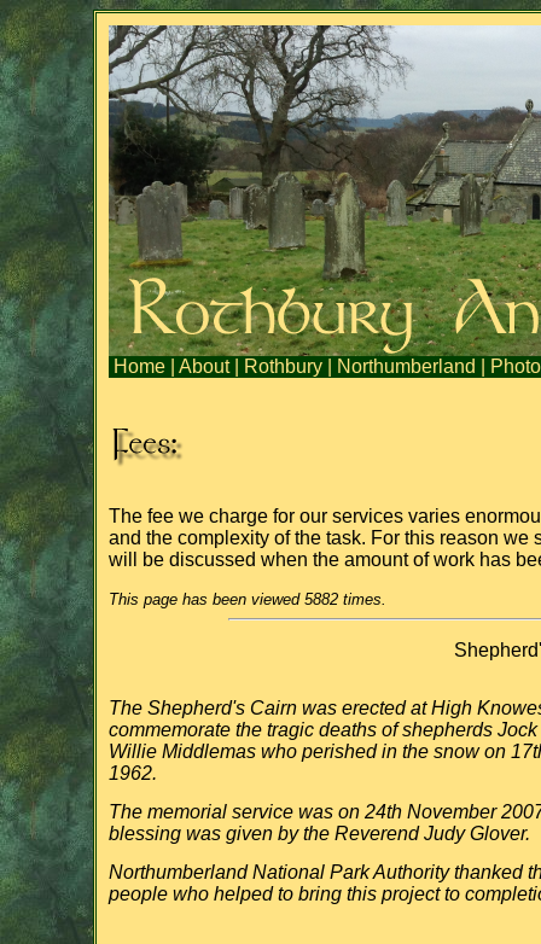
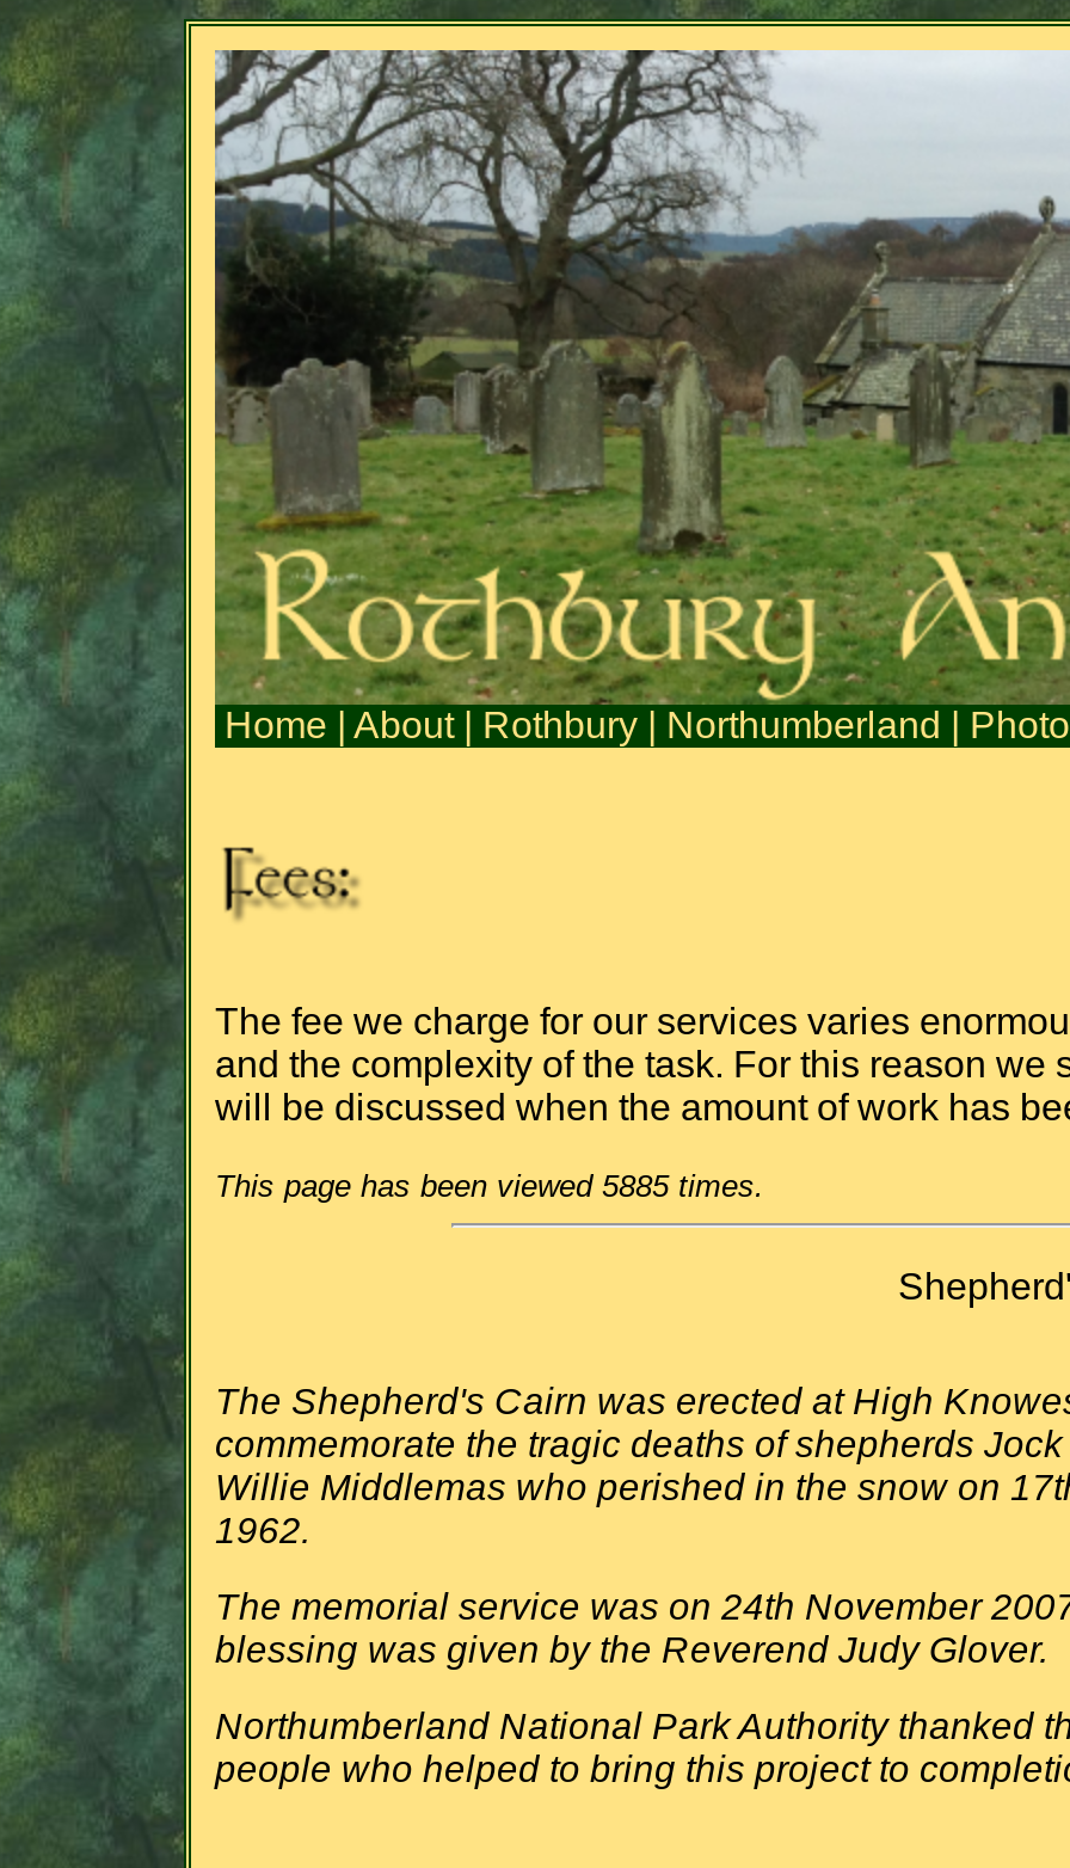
[109,590,386,608] This page has been viewed 5882 times. -> [215,1168,764,1204] This page has been viewed 5885 times.

